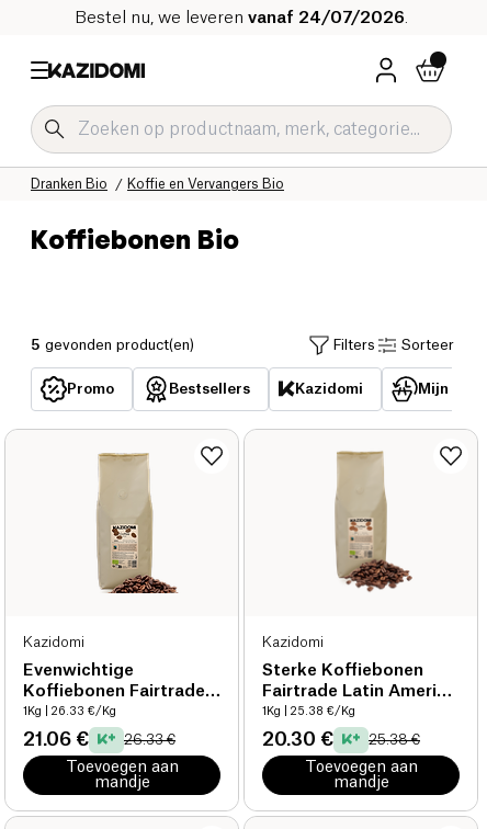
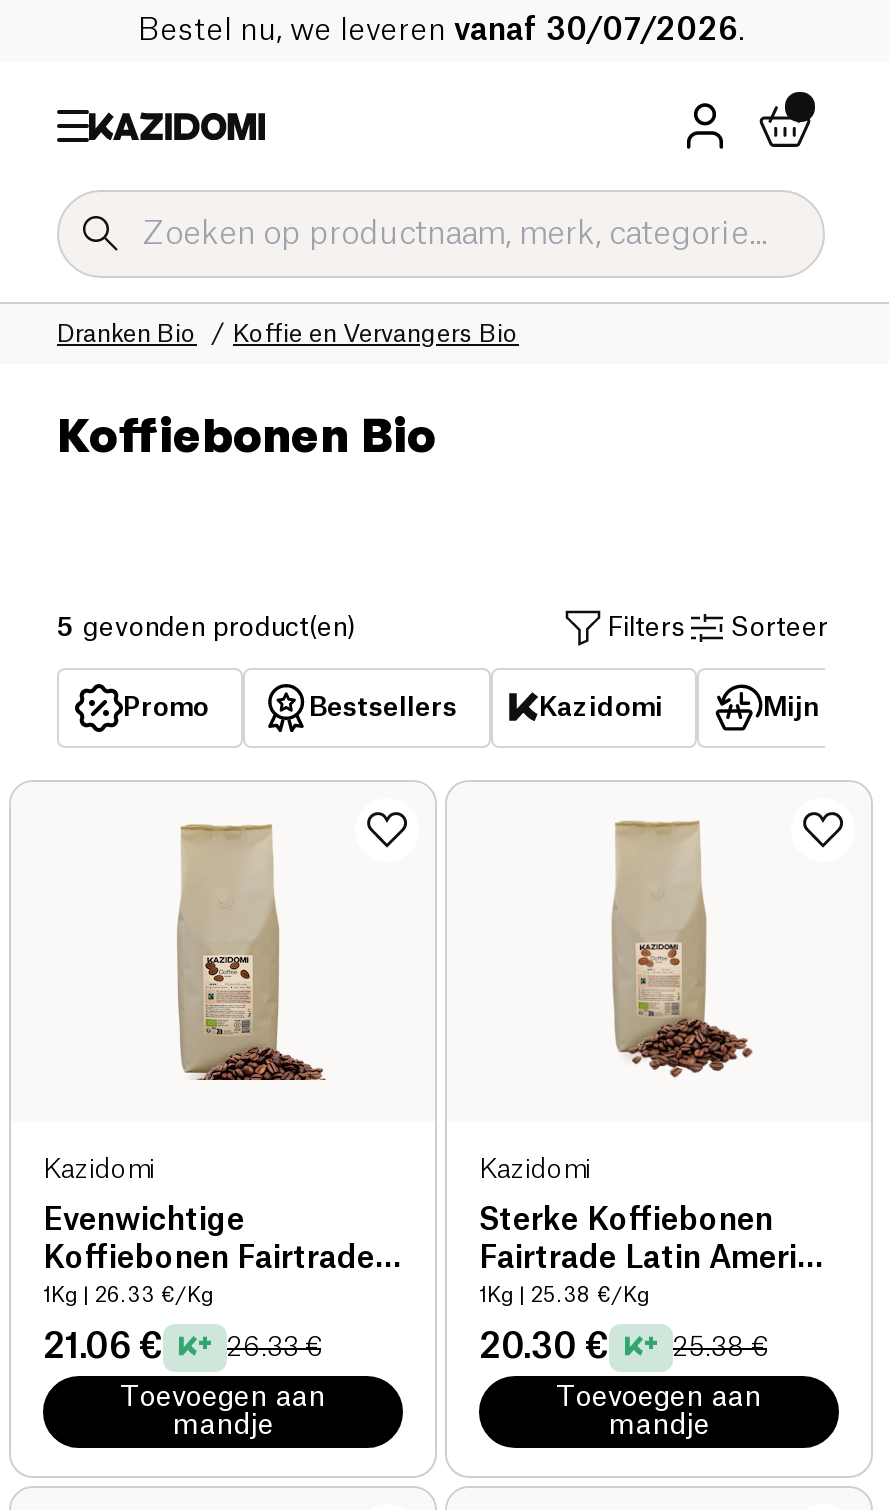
[75,9,408,26] Bestel nu, we leveren vanaf 24/07/2026. -> [138,15,744,45] Bestel nu, we leveren vanaf 30/07/2026.

